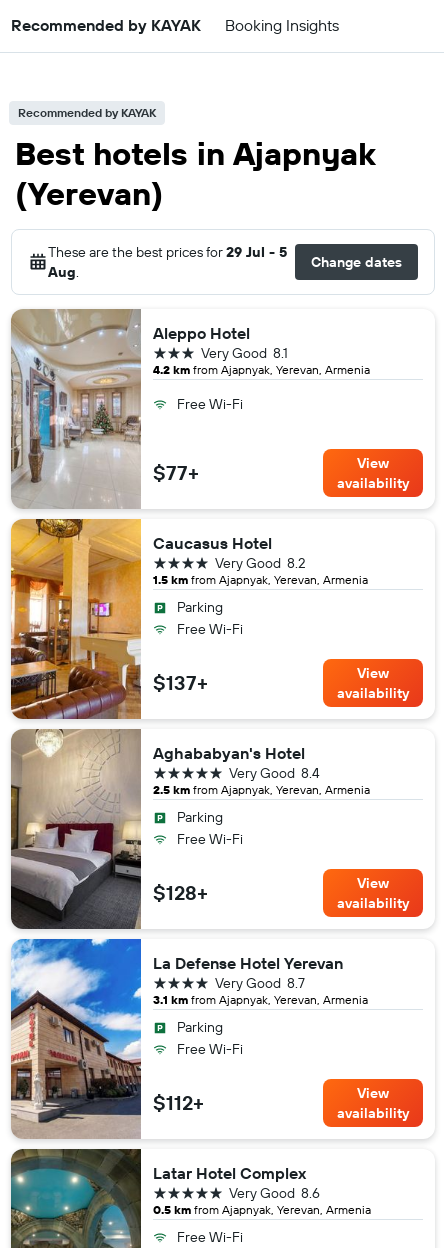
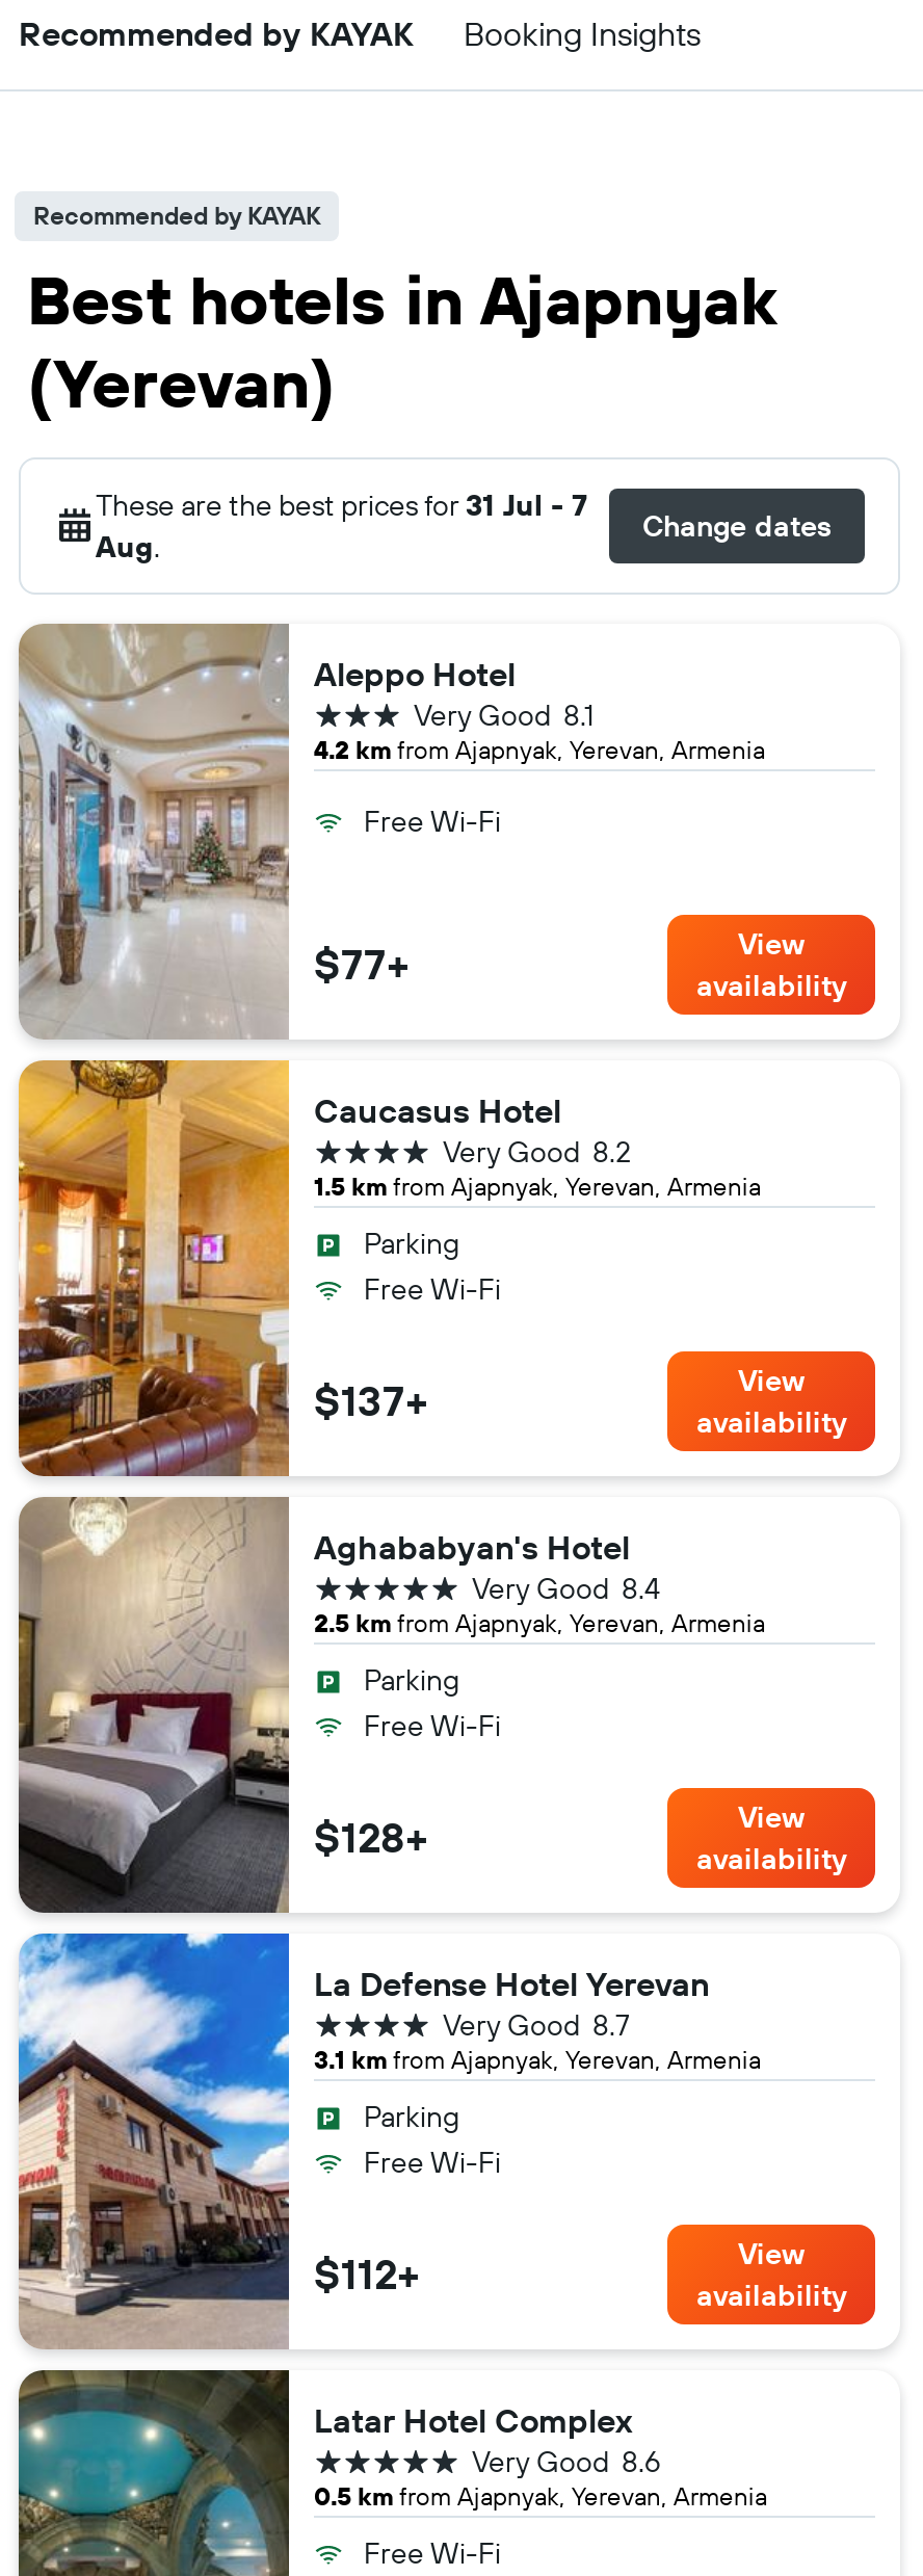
[48,243,287,261] These are the best prices for 29 Jul - 5 -> [96,487,588,524] These are the best prices for 31 Jul - 7

